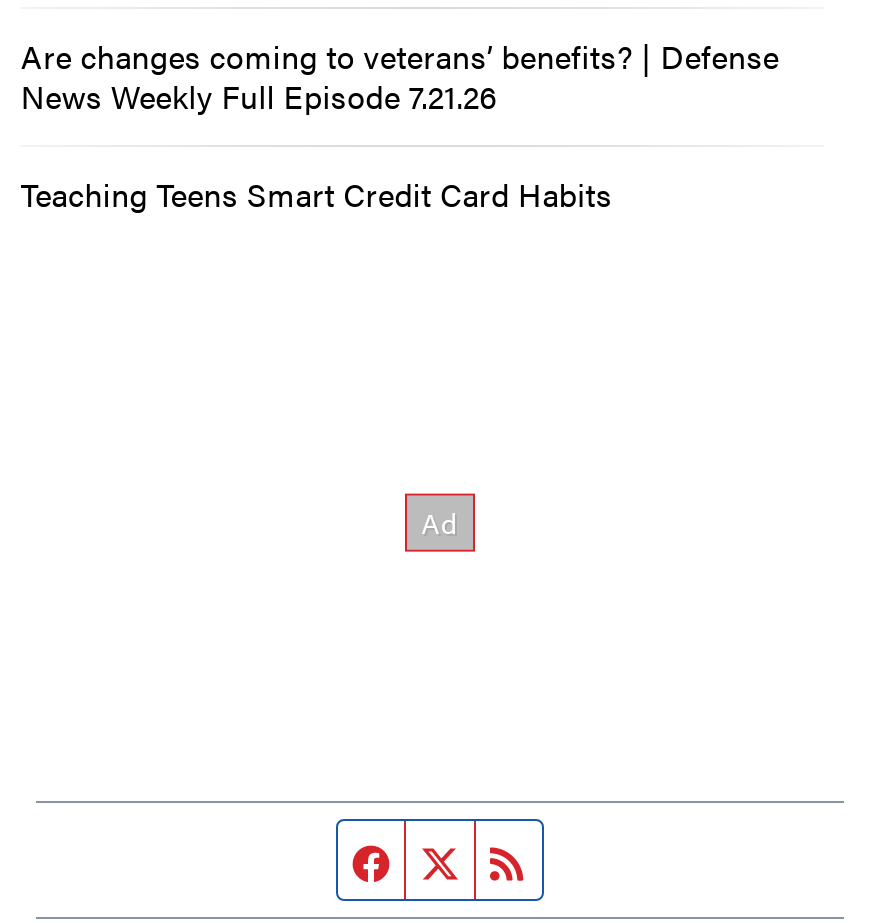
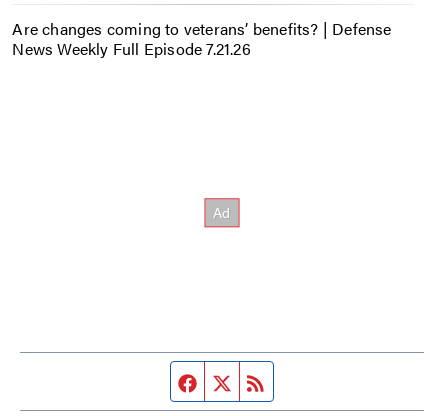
[21,171,612,217] Teaching Teens Smart Credit Card Habits -> none

